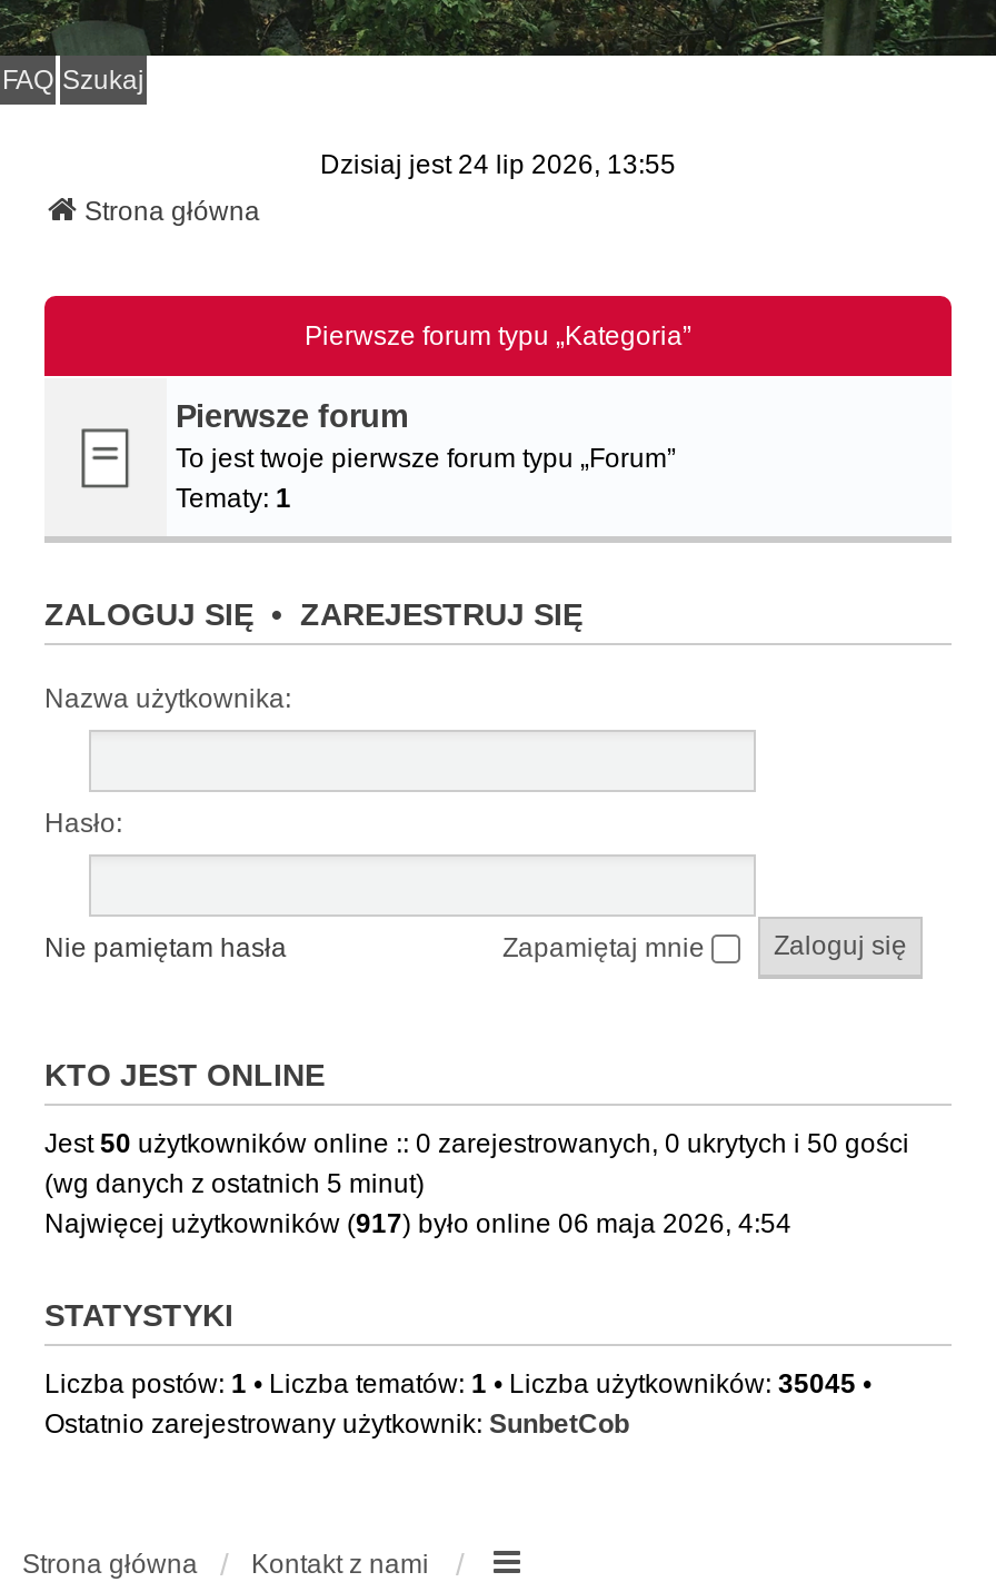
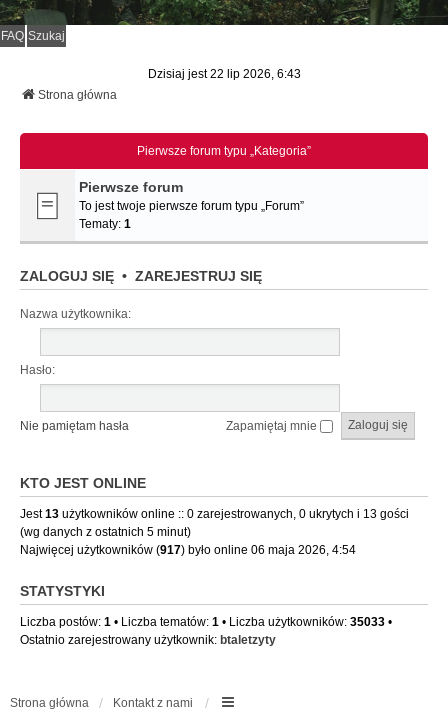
[320,149,676,180] Dzisiaj jest 24 lip 2026, 13:55 -> [147,67,300,81] Dzisiaj jest 22 lip 2026, 6:43
[44,1128,909,1159] Jest 50 użytkowników online :: 0 zarejestrowanych, 0 ukrytych i 50 gości -> [20,507,409,521] Jest 13 użytkowników online :: 0 zarejestrowanych, 0 ukrytych i 13 gości
[44,1368,871,1399] Liczba postów: 1 • Liczba tematów: 1 • Liczba użytkowników: 35045 • -> [20,615,392,629] Liczba postów: 1 • Liczba tematów: 1 • Liczba użytkowników: 35033 •
[44,1408,629,1439] Ostatnio zarejestrowany użytkownik: SunbetCob -> [20,633,276,647] Ostatnio zarejestrowany użytkownik: btaletzyty

